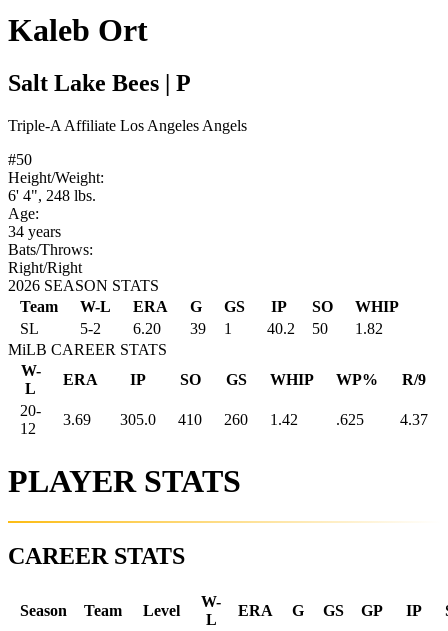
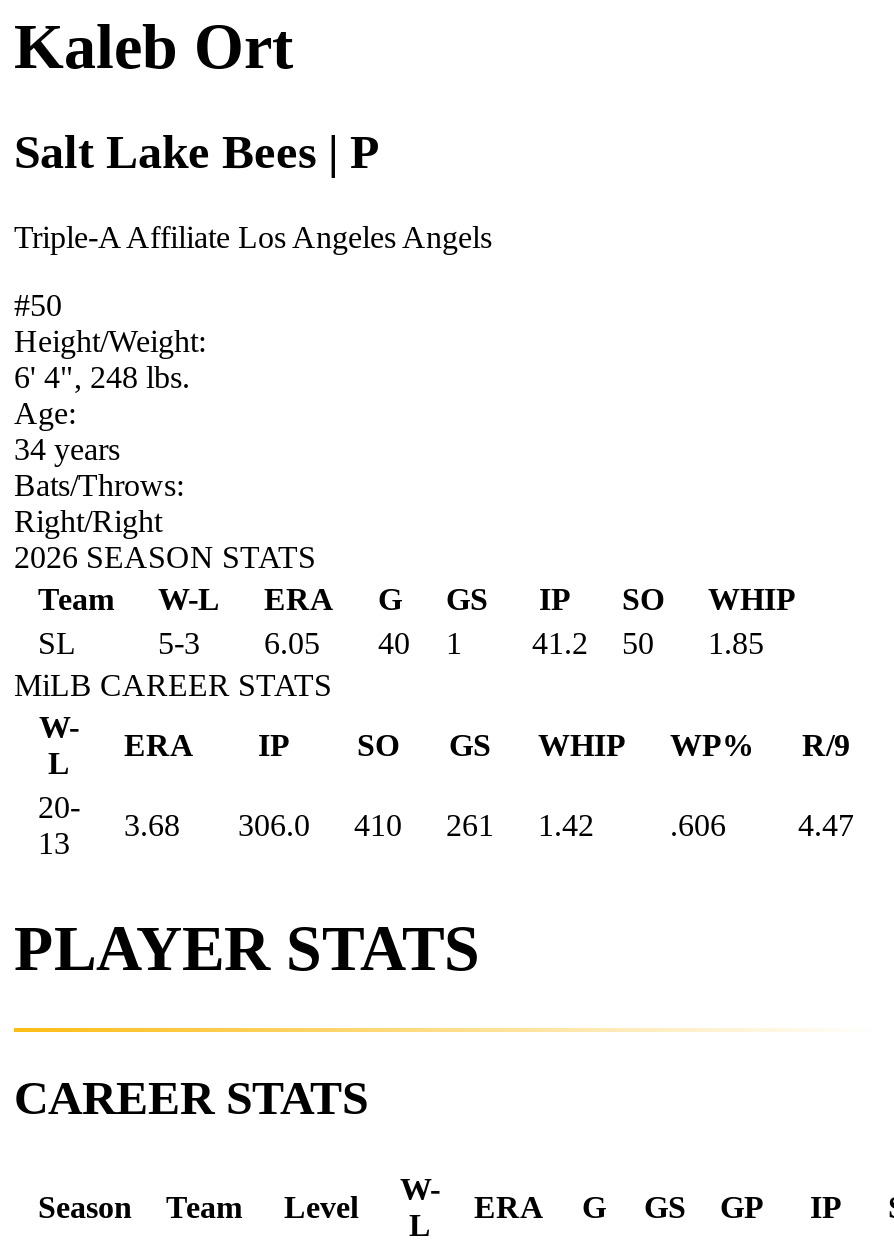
[80,320,101,337] 5-2 -> [158,626,200,660] 5-3
[133,320,161,337] 6.20 -> [264,626,320,660] 6.05
[190,320,206,337] 39 -> [378,626,410,660] 40
[267,320,295,337] 40.2 -> [532,626,588,660] 41.2
[355,320,383,337] 1.82 -> [708,626,764,660] 1.85
[63,411,91,428] 3.69 -> [124,808,180,842] 3.68
[120,411,156,428] 305.0 -> [238,808,310,842] 306.0
[224,411,248,428] 260 -> [446,808,494,842] 261
[336,411,364,428] .625 -> [670,808,726,842] .606
[400,411,428,428] 4.37 -> [798,808,854,842] 4.47
[20,420,36,437] 12 -> [38,826,70,860] 13

